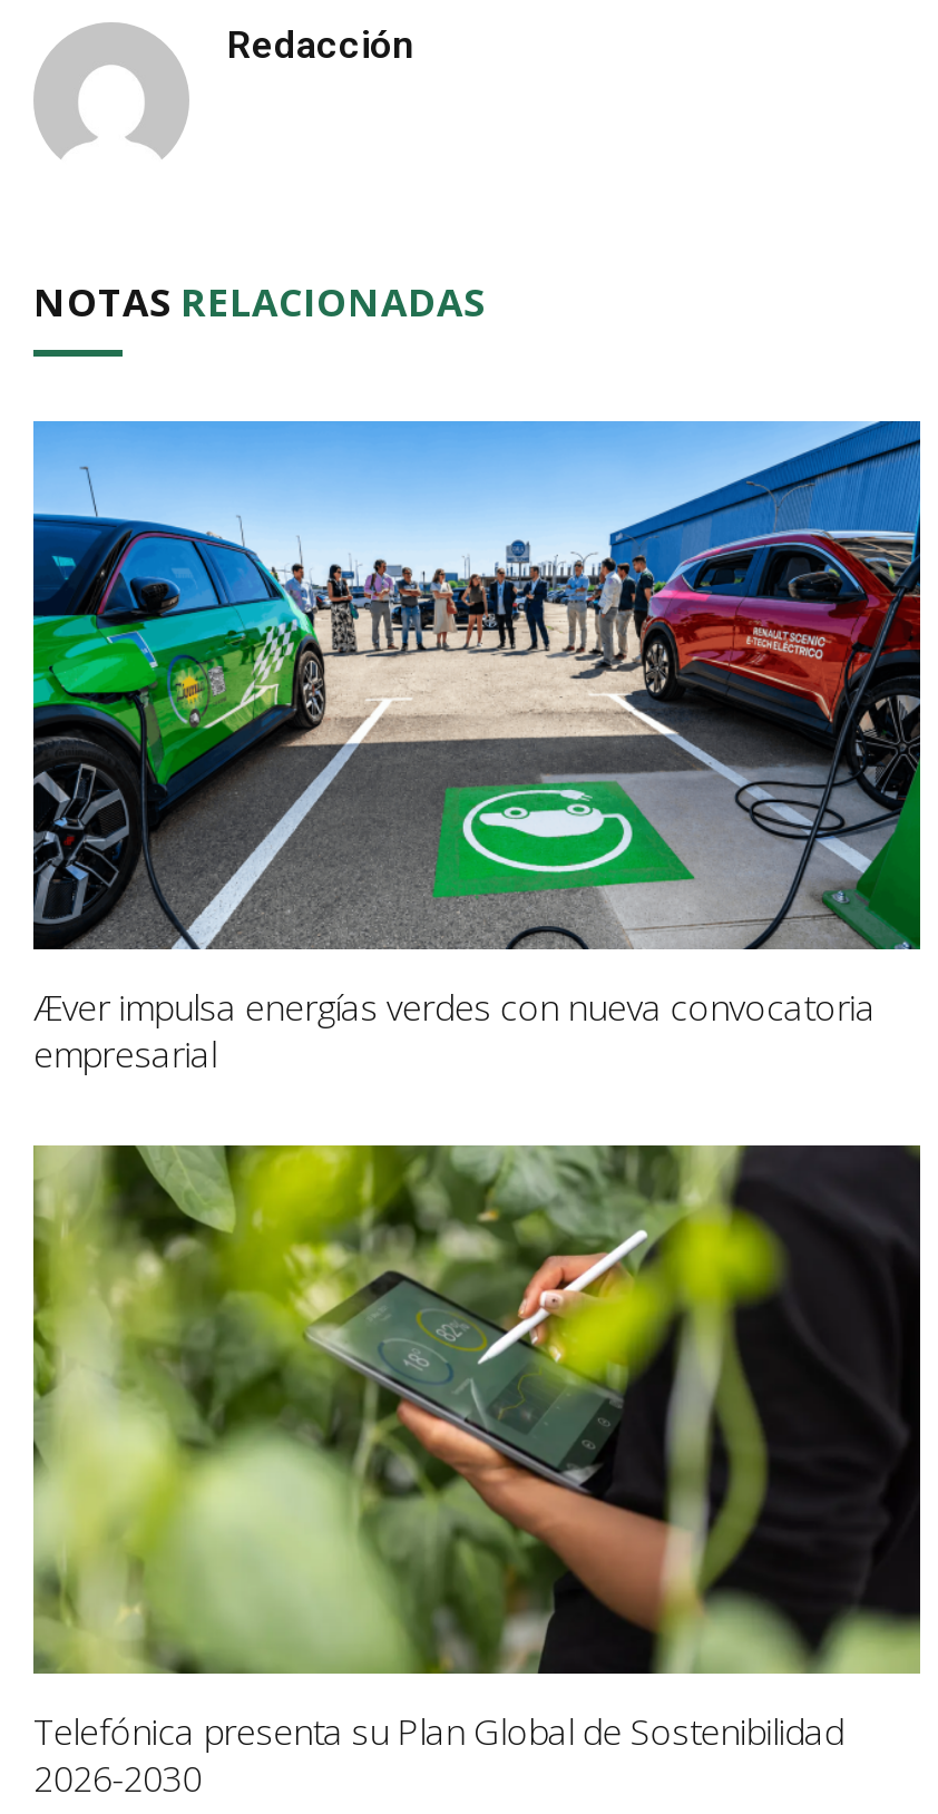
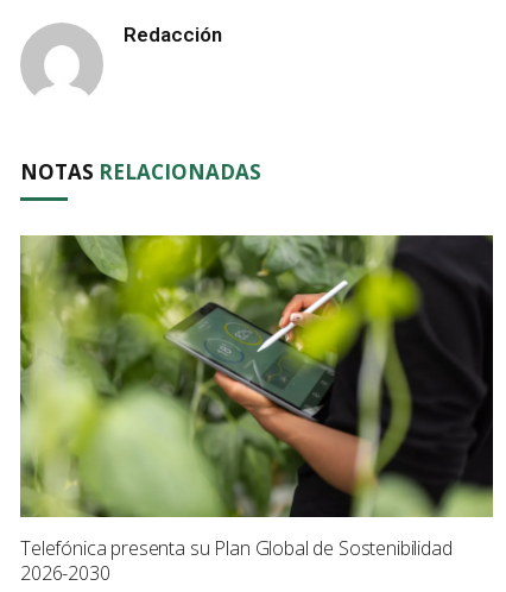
[31,419,922,1078] [image] | Æver impulsa energías verdes con nueva convocatoria | empresarial -> none

